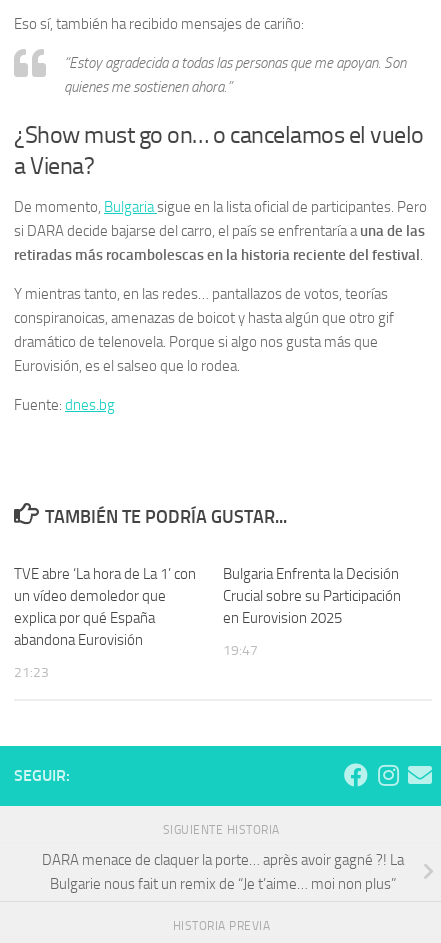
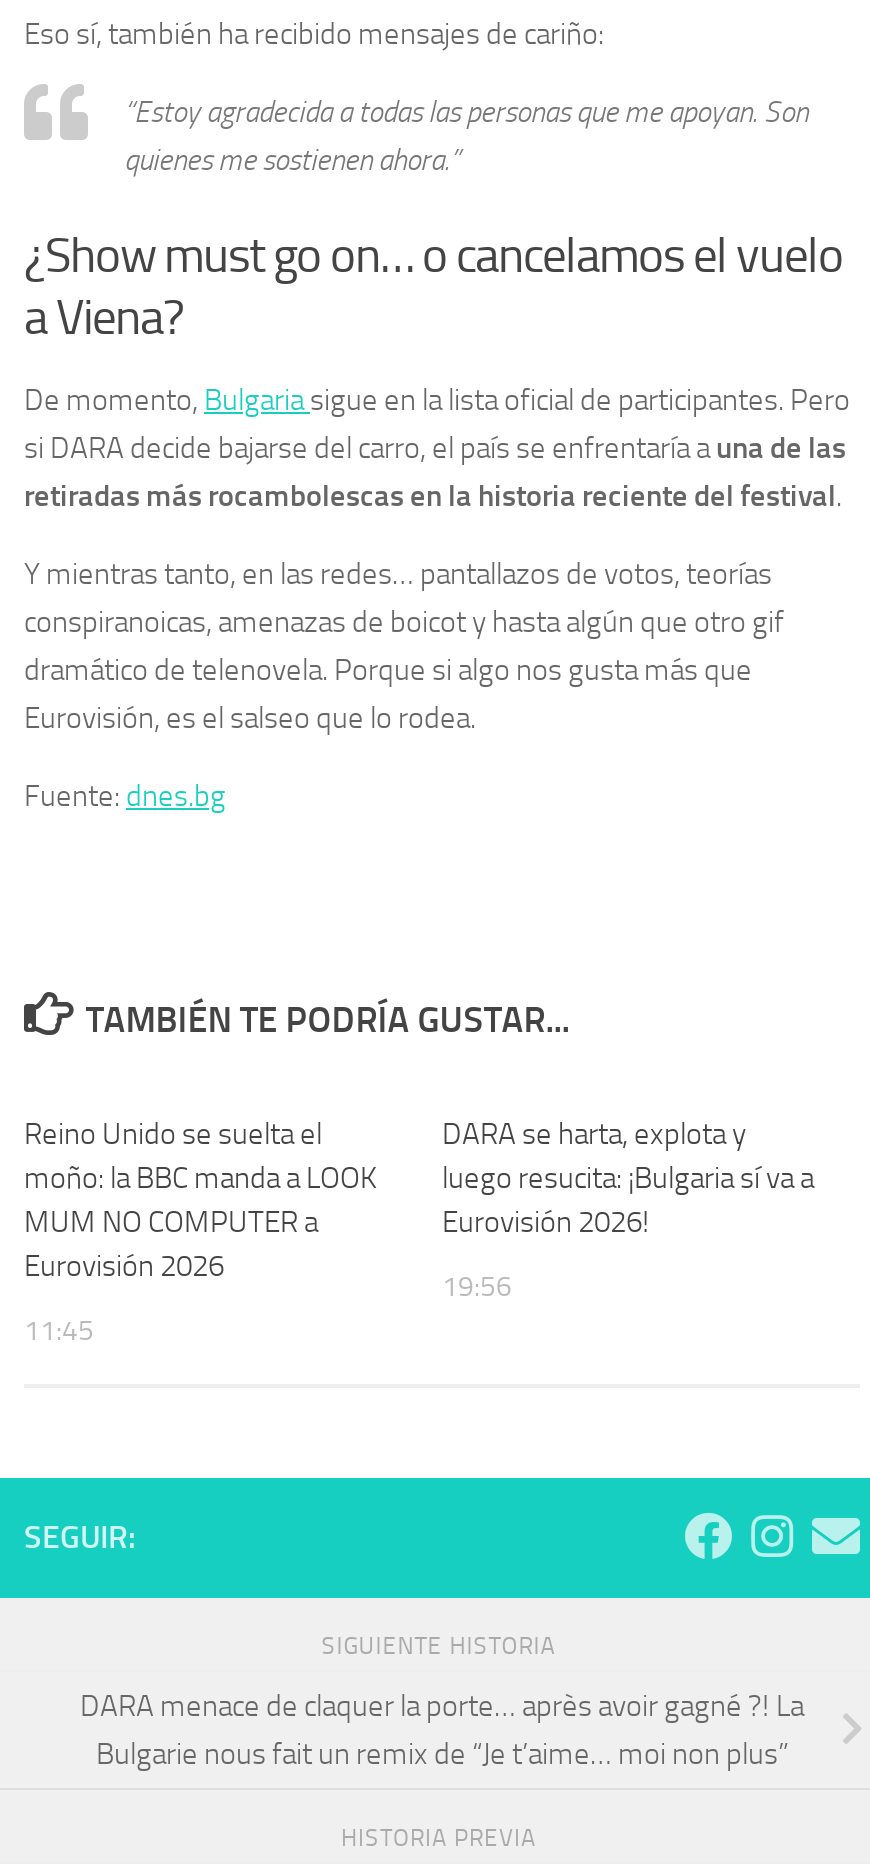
[14,565,196,649] TVE abre ‘La hora de La 1’ con | un vídeo demoledor que | explica por qué España | abandona Eurovisión -> [24,1116,376,1284] Reino Unido se suelta el | moño: la BBC manda a LOOK | MUM NO COMPUTER a | Eurovisión 2026
[223,565,401,627] Bulgaria Enfrenta la Decisión | Crucial sobre su Participación | en Eurovision 2025 -> [442,1116,814,1240] DARA se harta, explota y | luego resucita: ¡Bulgaria sí va a | Eurovisión 2026!
[223,642,258,659] 19:47 -> [442,1270,512,1304] 19:56
[14,664,49,681] 21:23 -> [24,1314,94,1348] 11:45

